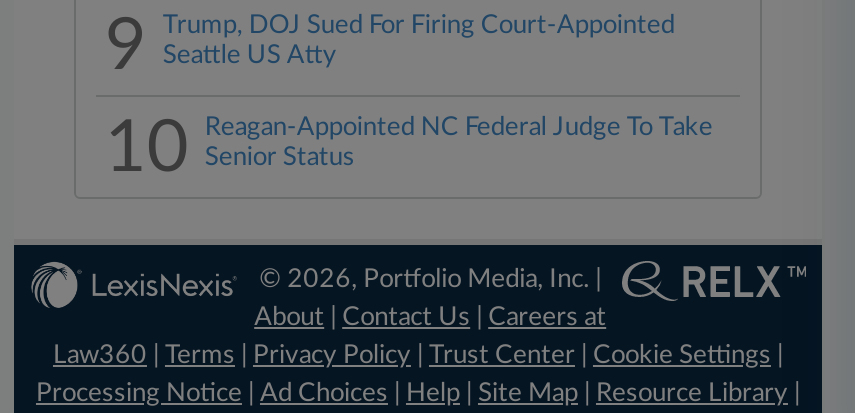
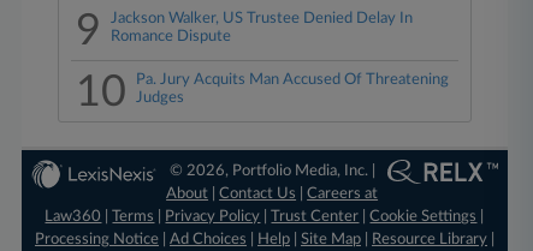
[163,13,675,69] Trump, DOJ Sued For Firing Court-Appointed | Seattle US Atty -> [111,11,413,44] Jackson Walker, US Trustee Denied Delay In | Romance Dispute
[205,115,713,171] Reagan-Appointed NC Federal Judge To Take | Senior Status -> [136,72,449,106] Pa. Jury Acquits Man Accused Of Threatening | Judges

